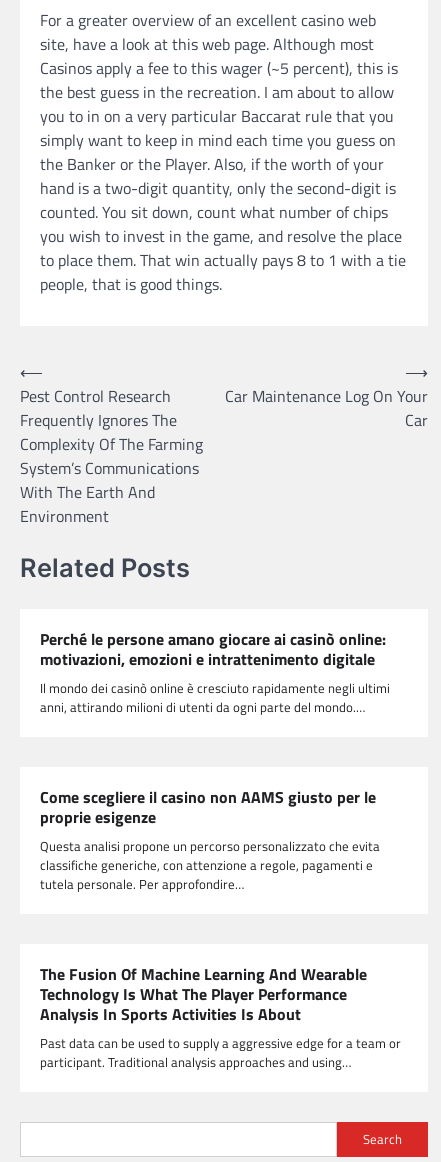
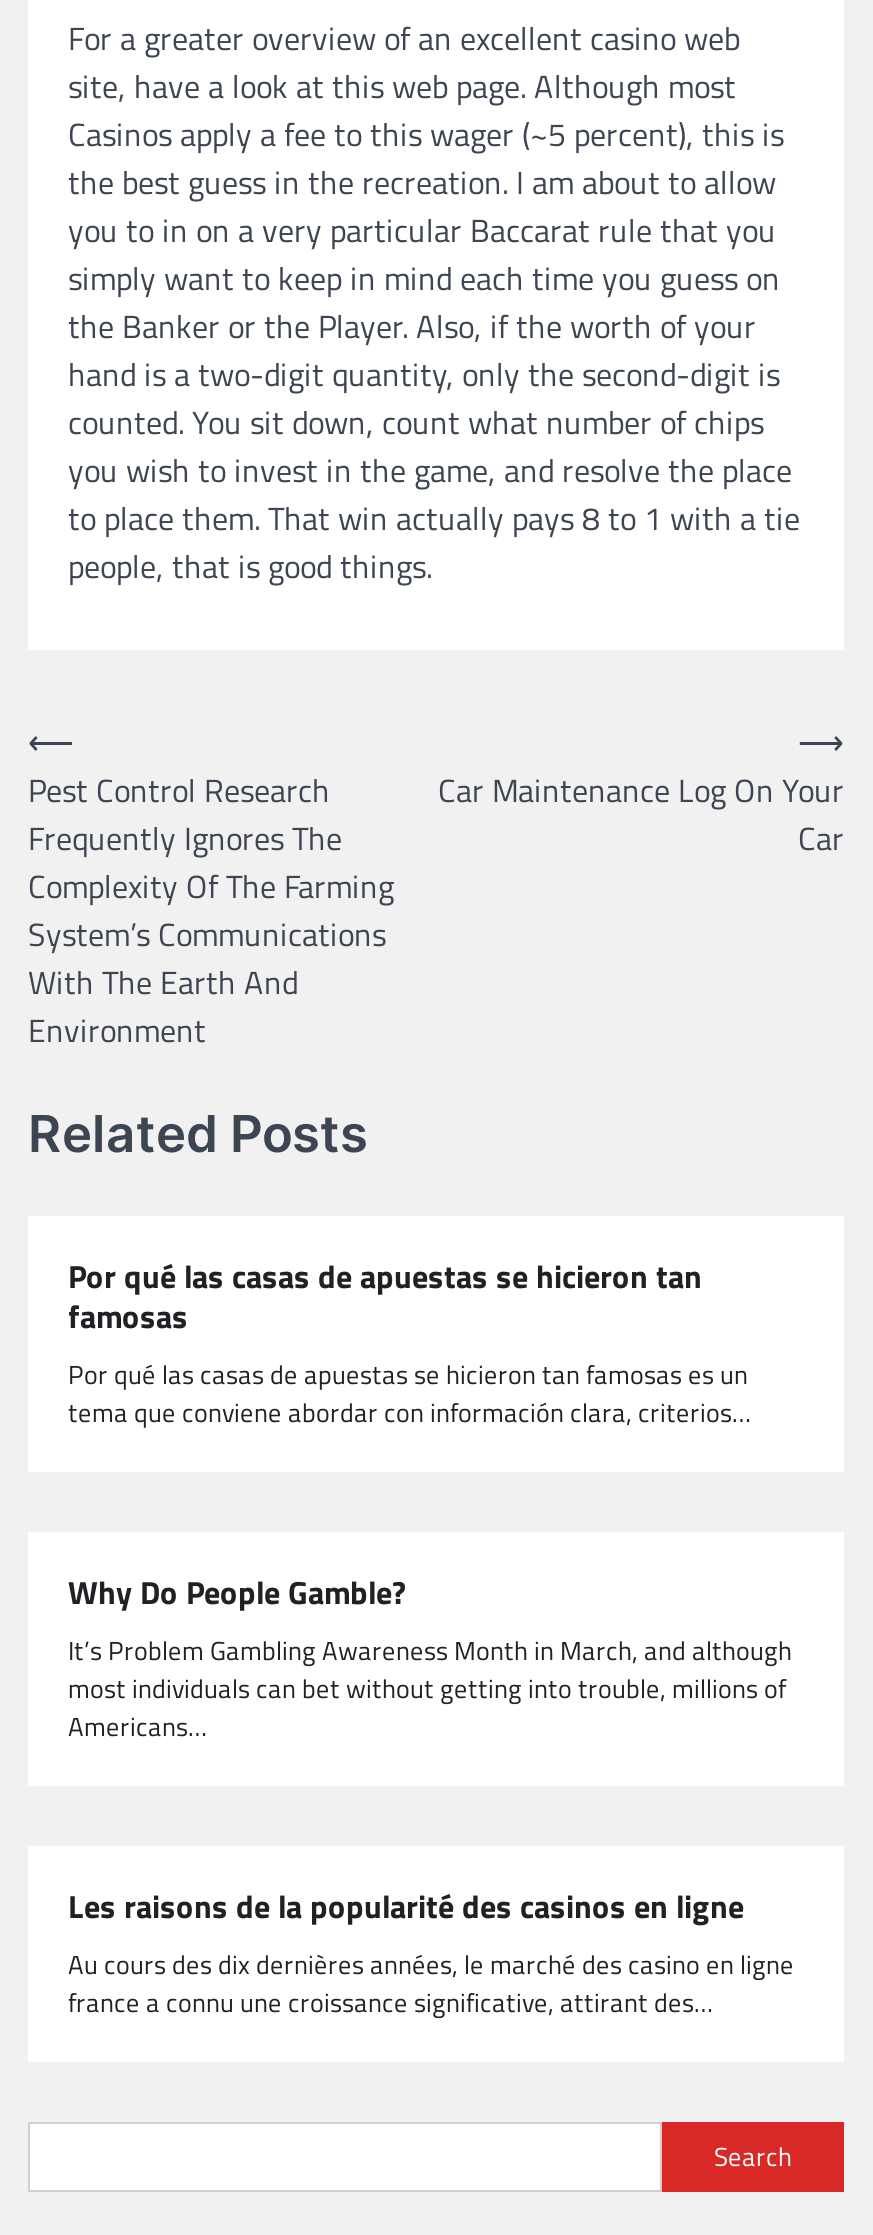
[40,627,390,717] Perché le persone amano giocare ai casinò online: | motivazioni, emozioni e intrattenimento digitale | Il mondo dei casinò online è cresciuto rapidamente negli ultimi | anni, attirando milioni di utenti da ogni parte del mondo.… -> [68,1252,750,1432] Por qué las casas de apuestas se hicieron tan | famosas | Por qué las casas de apuestas se hicieron tan famosas es un | tema que conviene abordar con información clara, criterios…
[40,785,380,894] Come scegliere il casino non AAMS giusto per le | proprie esigenze | Questa analisi propone un percorso personalizzato che evita | classifiche generiche, con attenzione a regole, pagamenti e | tutela personale. Per approfondire… -> [68,1568,792,1746] Why Do People Gamble? | It’s Problem Gambling Awareness Month in March, and although | most individuals can bet without getting into trouble, millions of | Americans…
[40,962,401,1072] The Fusion Of Machine Learning And Wearable | Technology Is What The Player Performance | Analysis In Sports Activities Is About | Past data can be used to supply a aggressive edge for a team or | participant. Traditional analysis approaches and using… -> [68,1882,794,2022] Les raisons de la popularité des casinos en ligne | Au cours des dix dernières années, le marché des casino en ligne | france a connu une croissance significative, attirant des…

